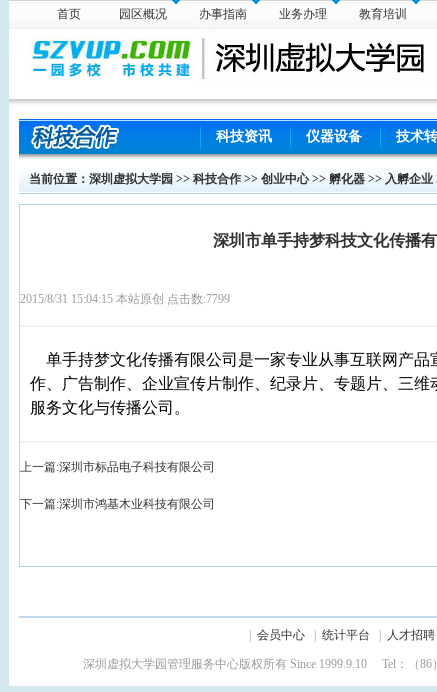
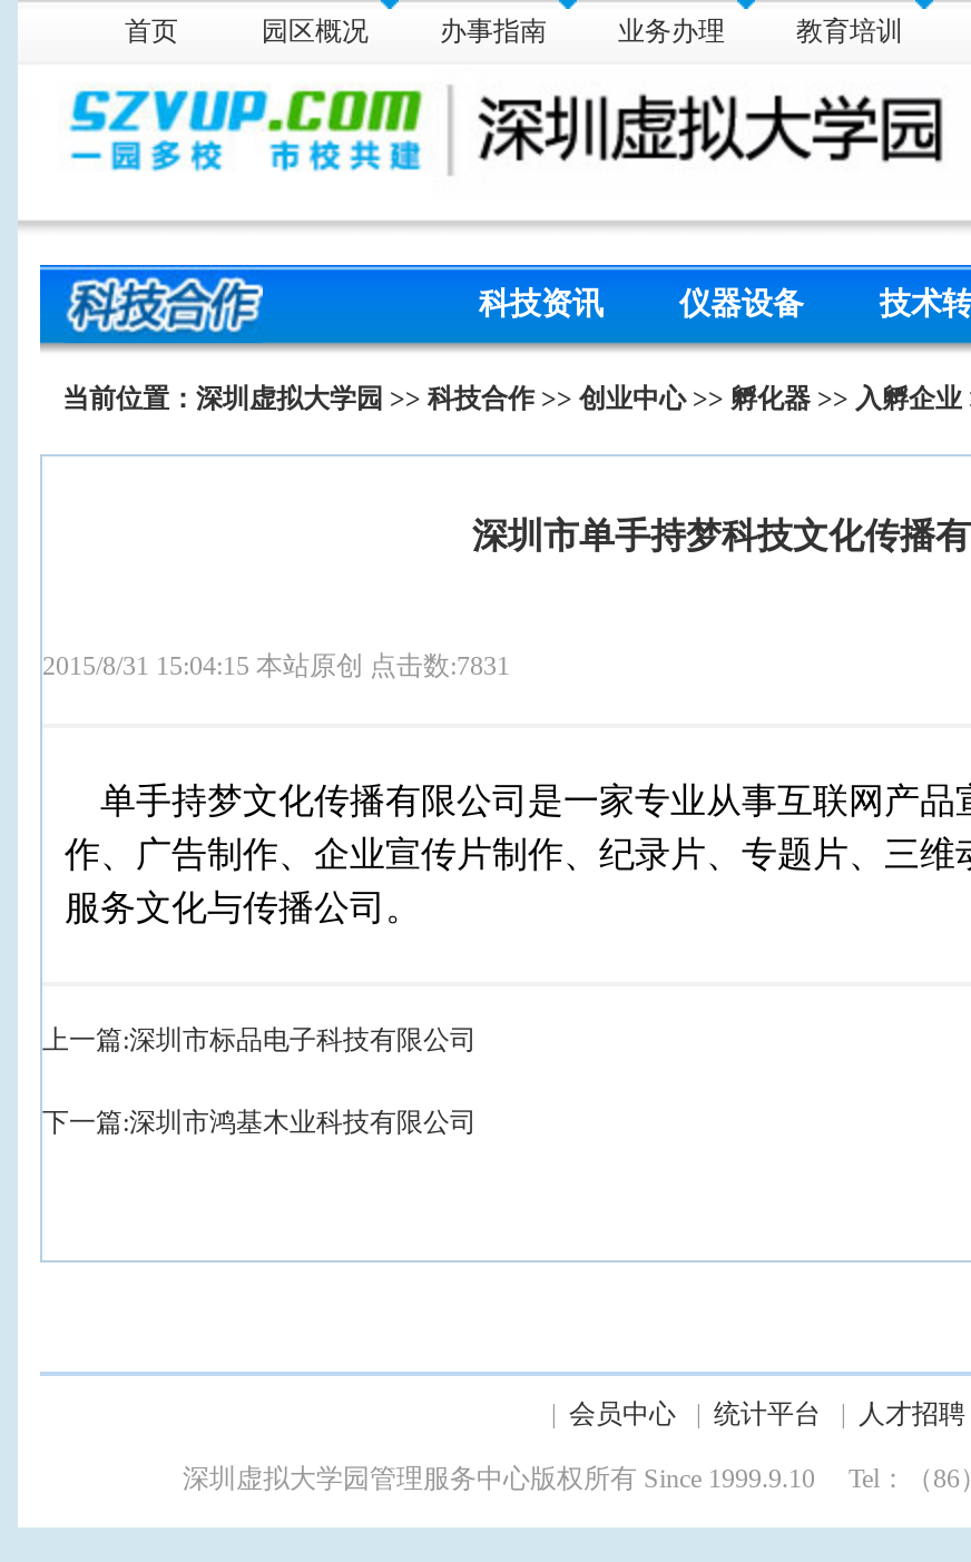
[20,292,230,306] 2015/8/31 15:04:15 本站原创 点击数:7799 -> [42,650,510,681] 2015/8/31 15:04:15 本站原创 点击数:7831

